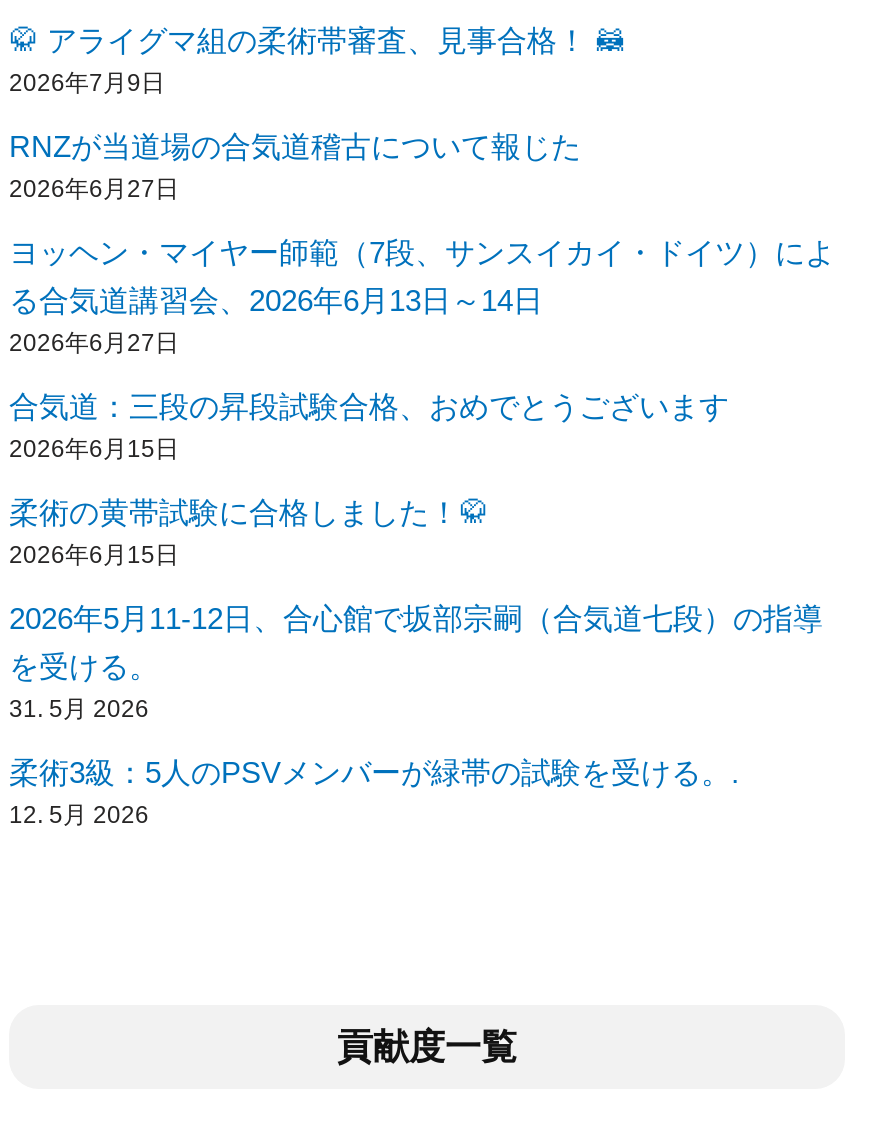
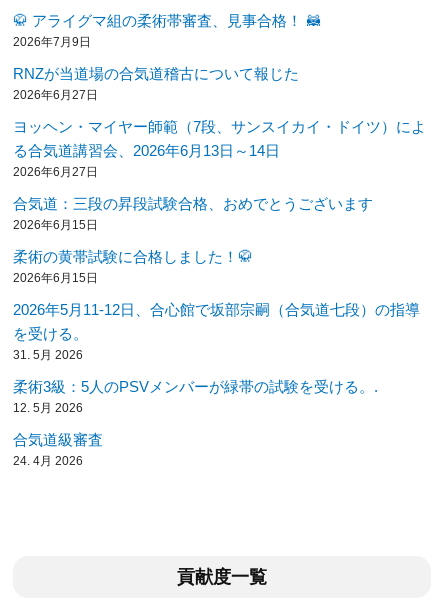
none -> [13,431,103,468] 合気道級審査 | 24. 4月 2026

